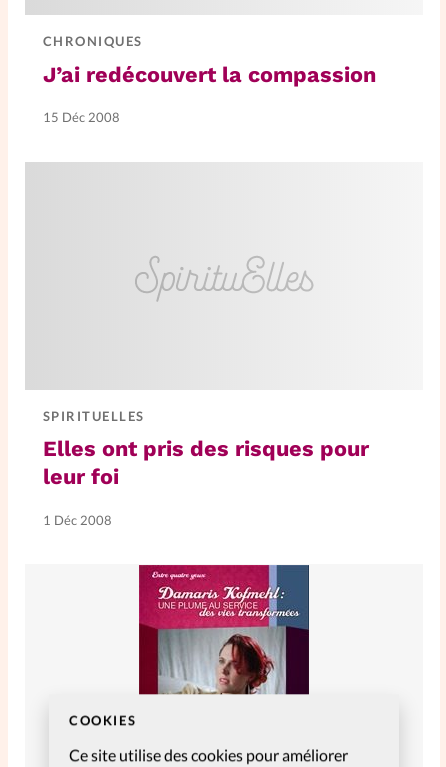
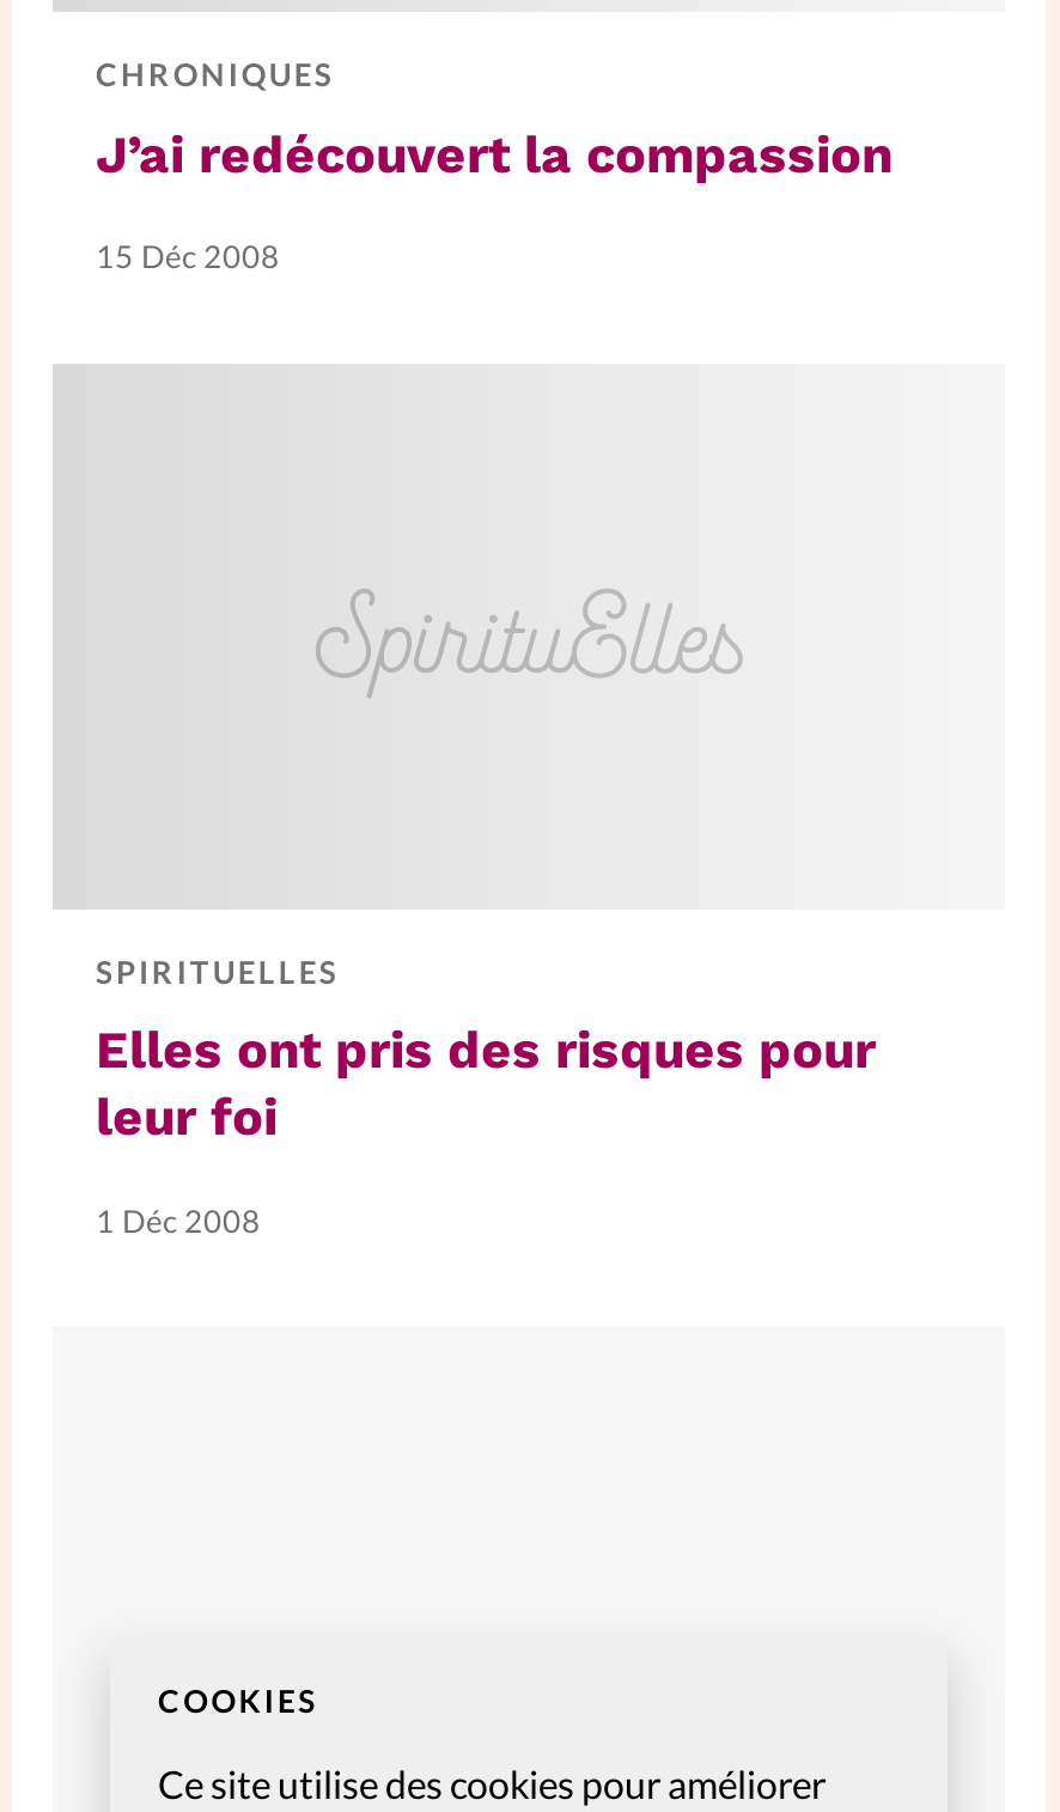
[138,564,310,696] [image] -> none

